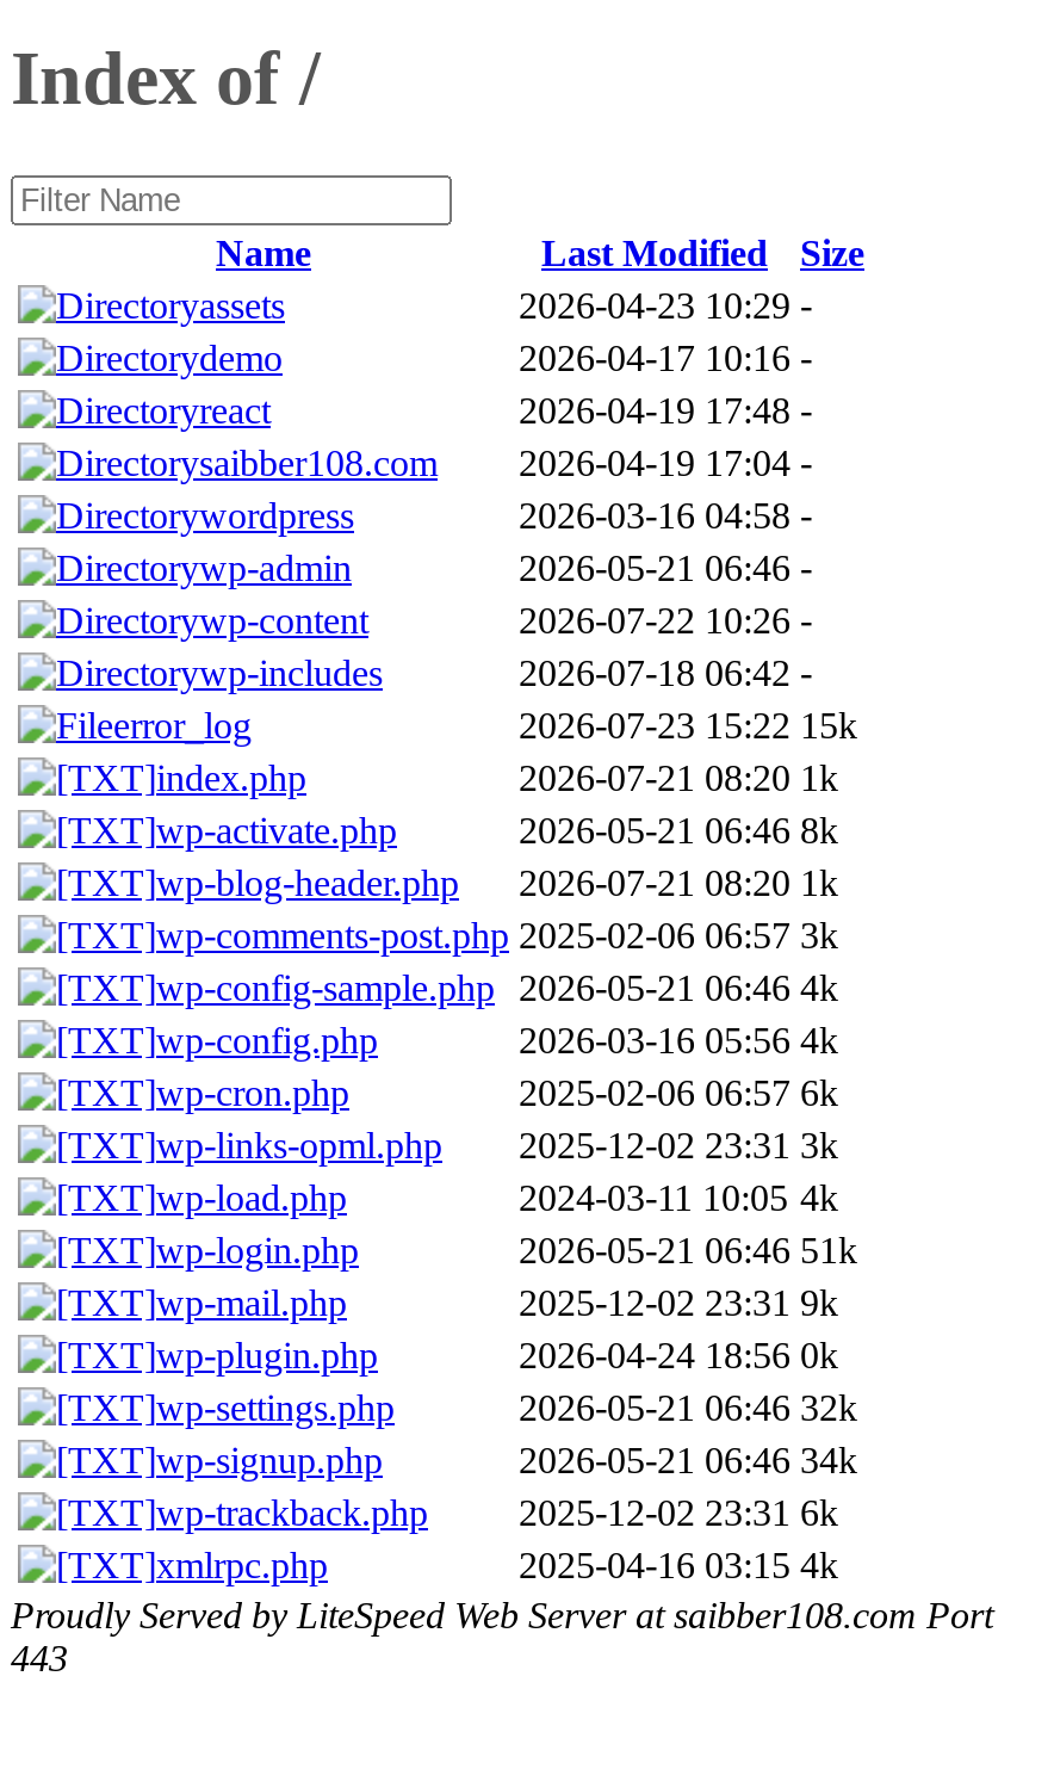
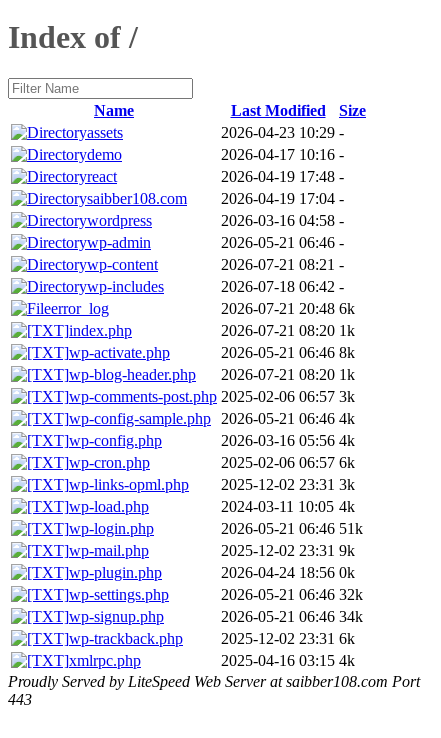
[519,600,812,640] 2026-07-22 10:26 - -> [221,256,344,273] 2026-07-21 08:21 -
[519,705,857,745] 2026-07-23 15:22 15k -> [221,300,355,317] 2026-07-21 20:48 6k

